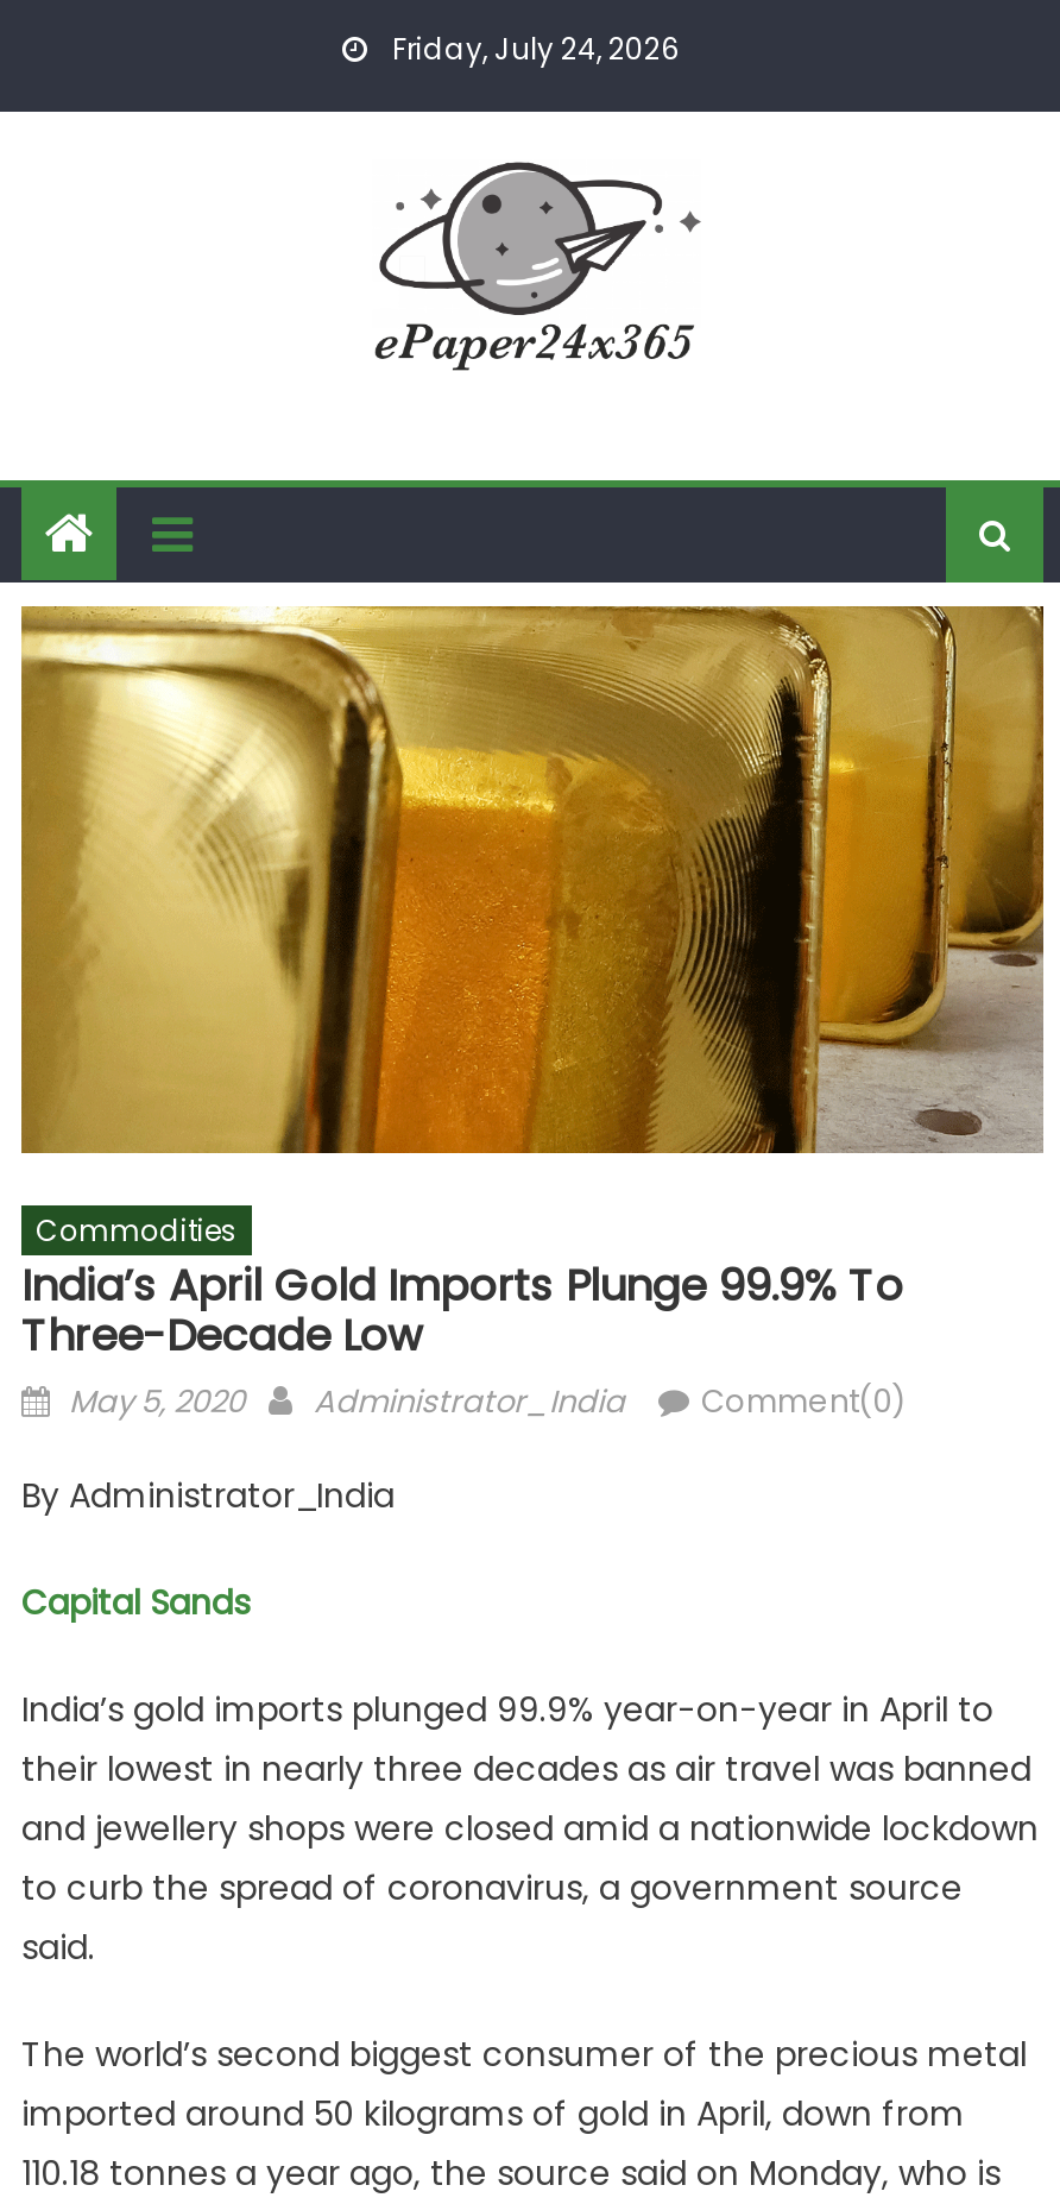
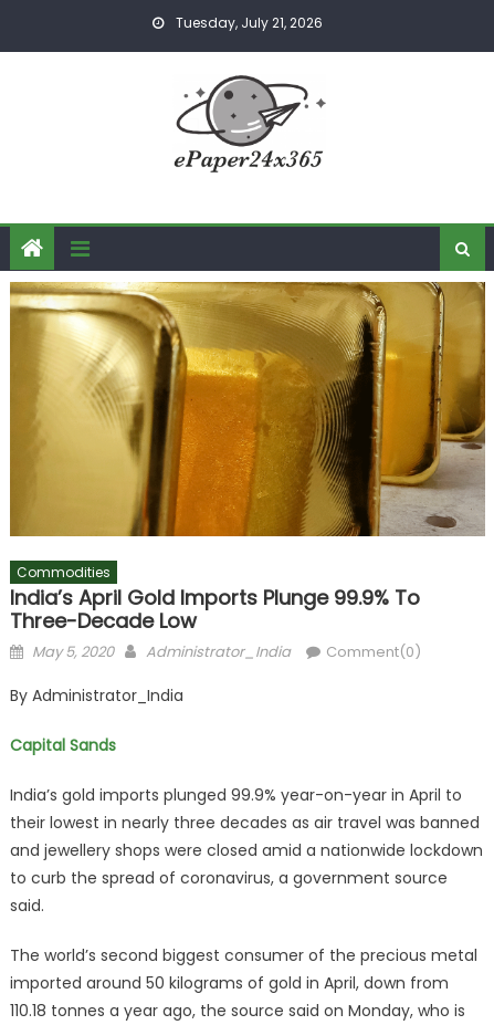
[385,29,680,69] Friday, July 24, 2026 -> [172,13,323,32] Tuesday, July 21, 2026

